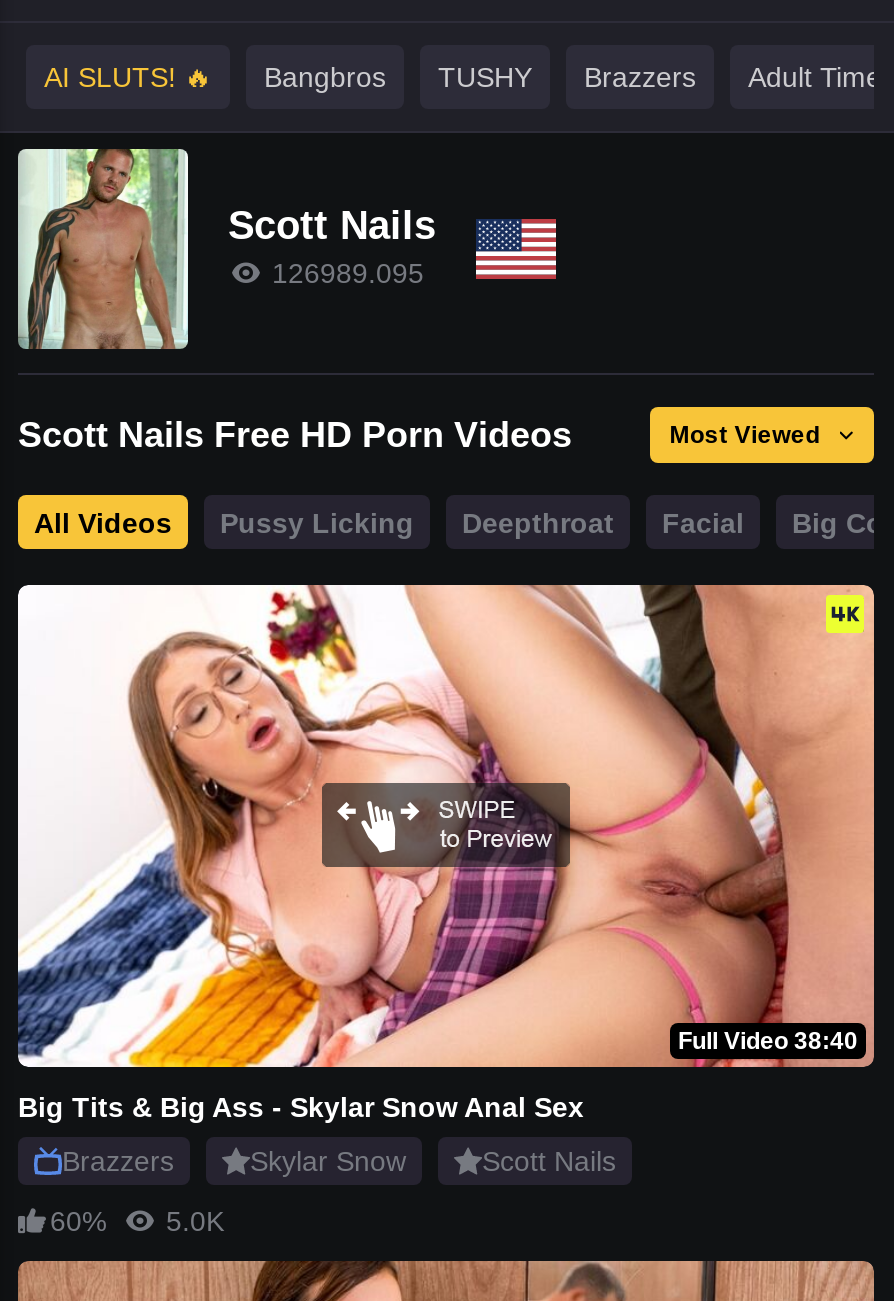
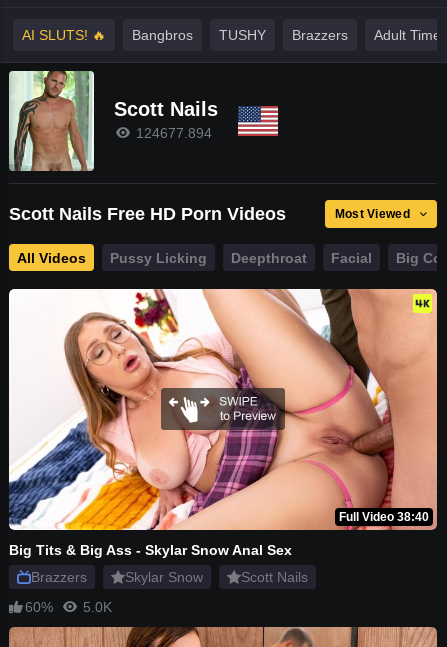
[272,257,424,289] 126989.095 -> [136,125,212,141] 124677.894

